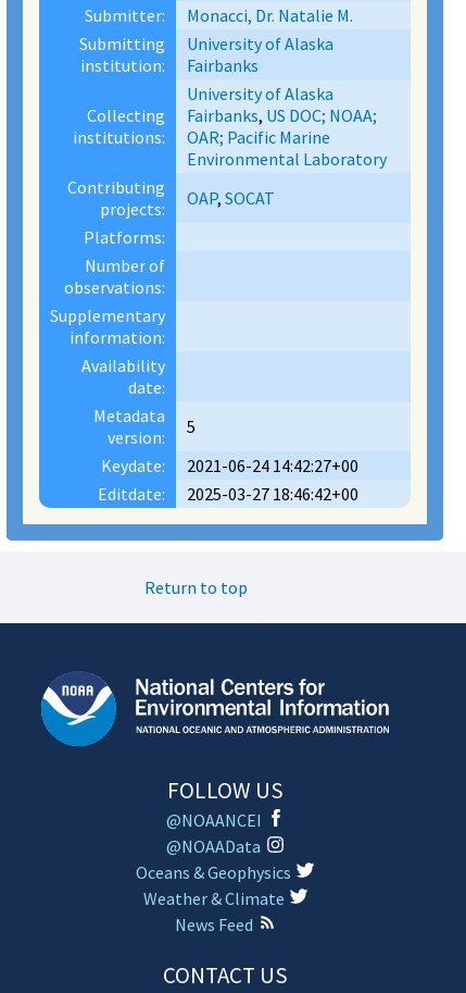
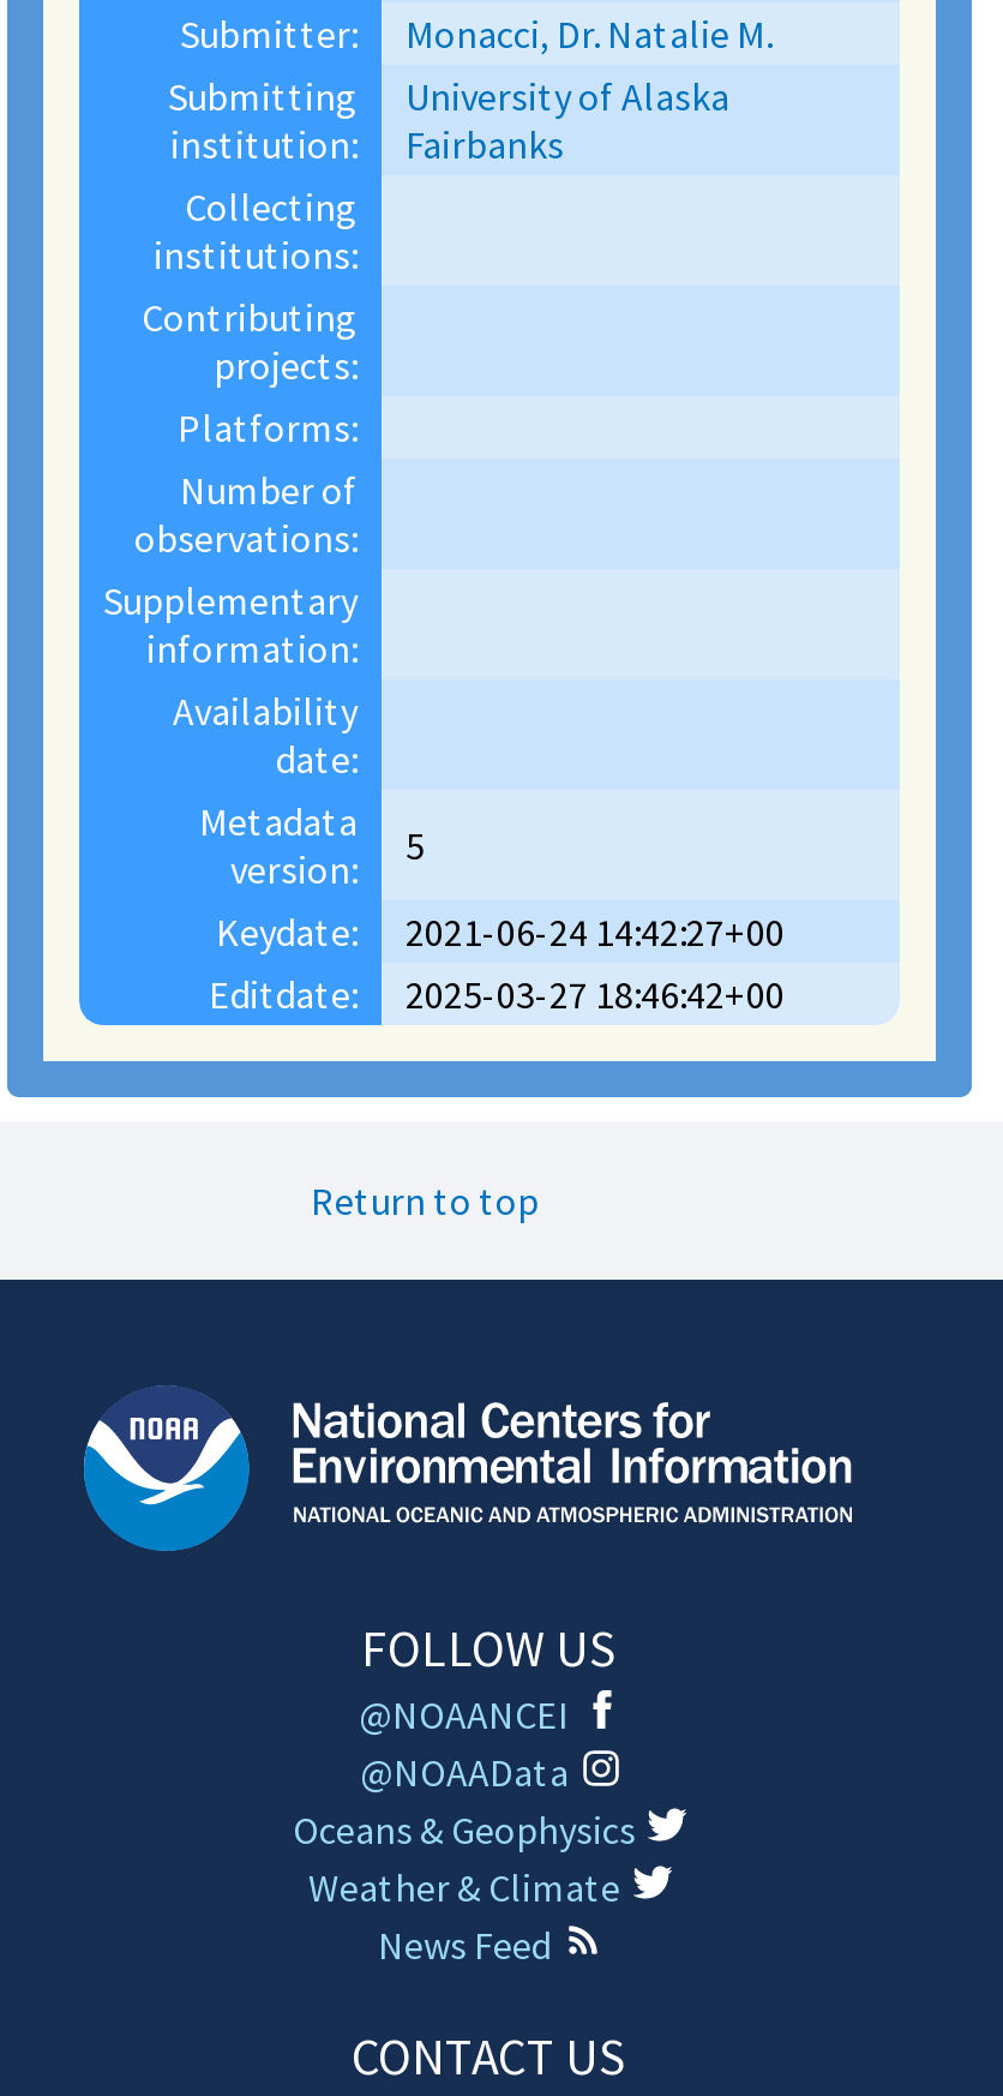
[187,83,387,170] University of Alaska | Fairbanks, US DOC; NOAA; | OAR; Pacific Marine | Environmental Laboratory -> none
[187,187,275,209] OAP, SOCAT -> none

